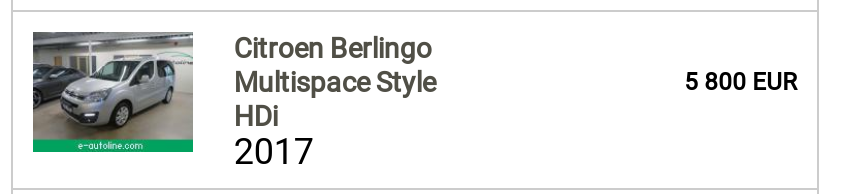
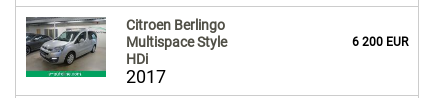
[684,68,796,96] 5 800 EUR -> [352,35,408,49] 6 200 EUR

